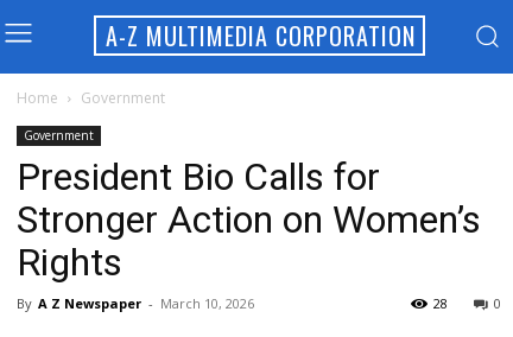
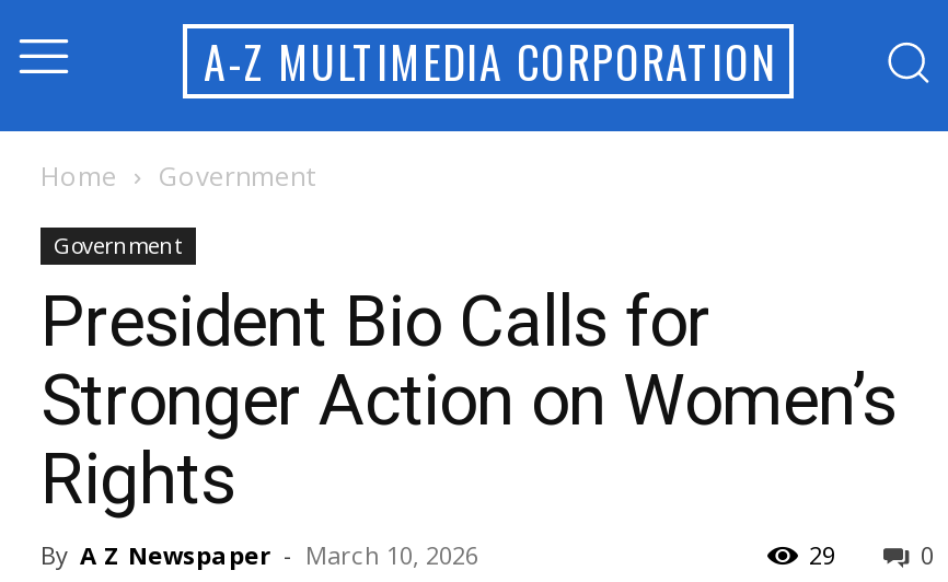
[433,294,448,312] 28 -> [809,538,835,571] 29

